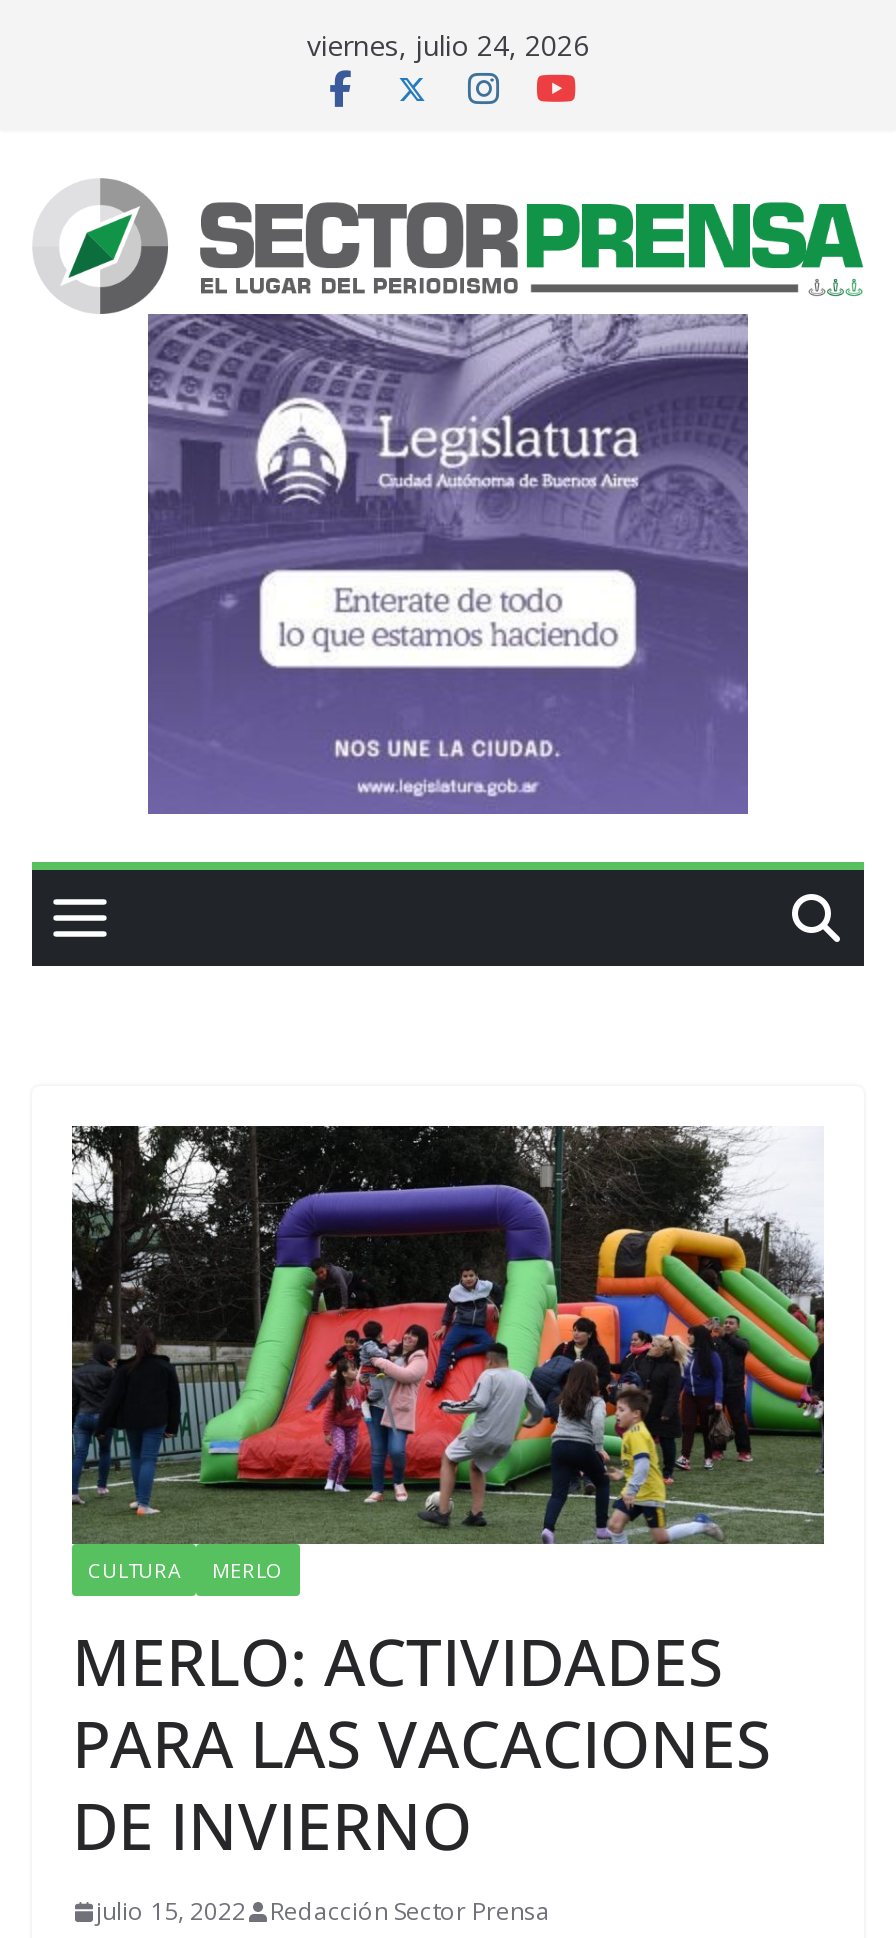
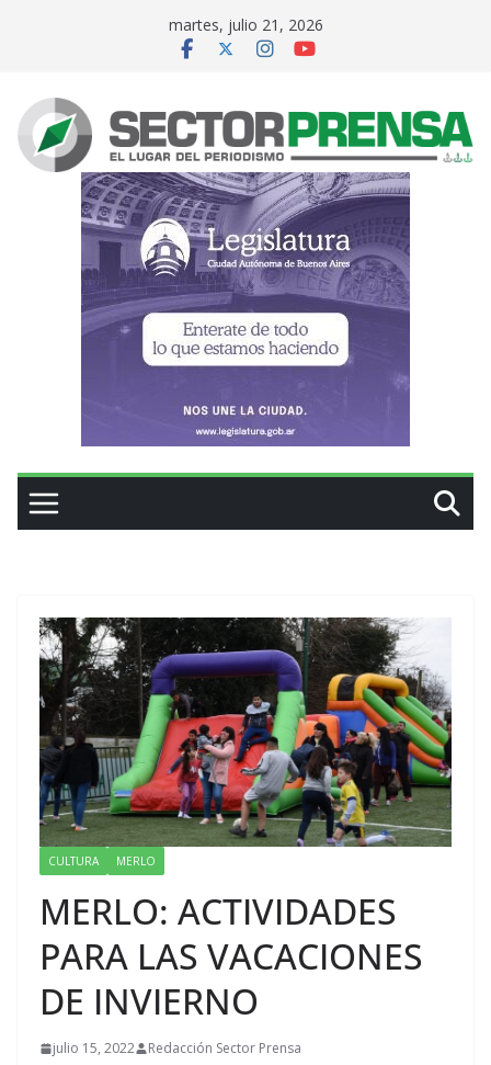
[307,26,589,64] viernes, julio 24, 2026 -> [168,14,323,35] martes, julio 21, 2026

